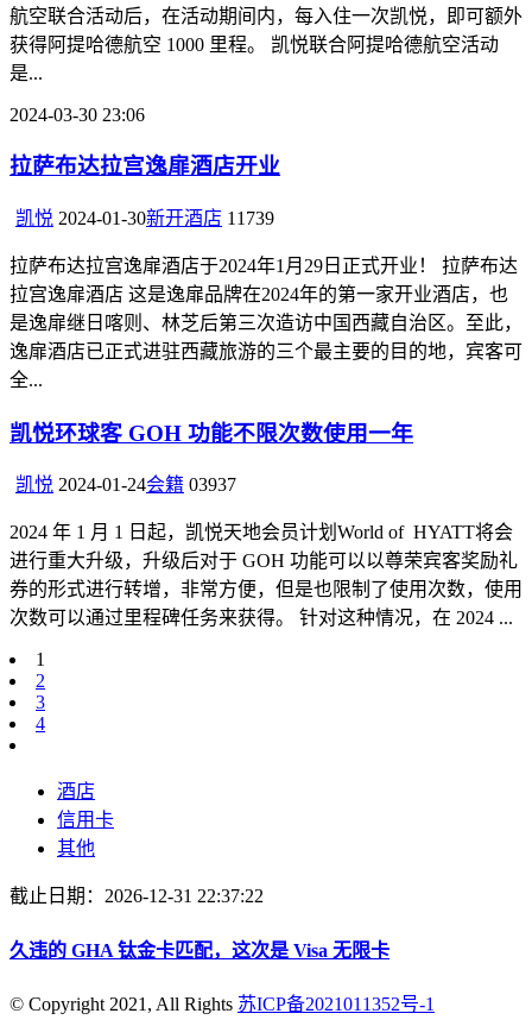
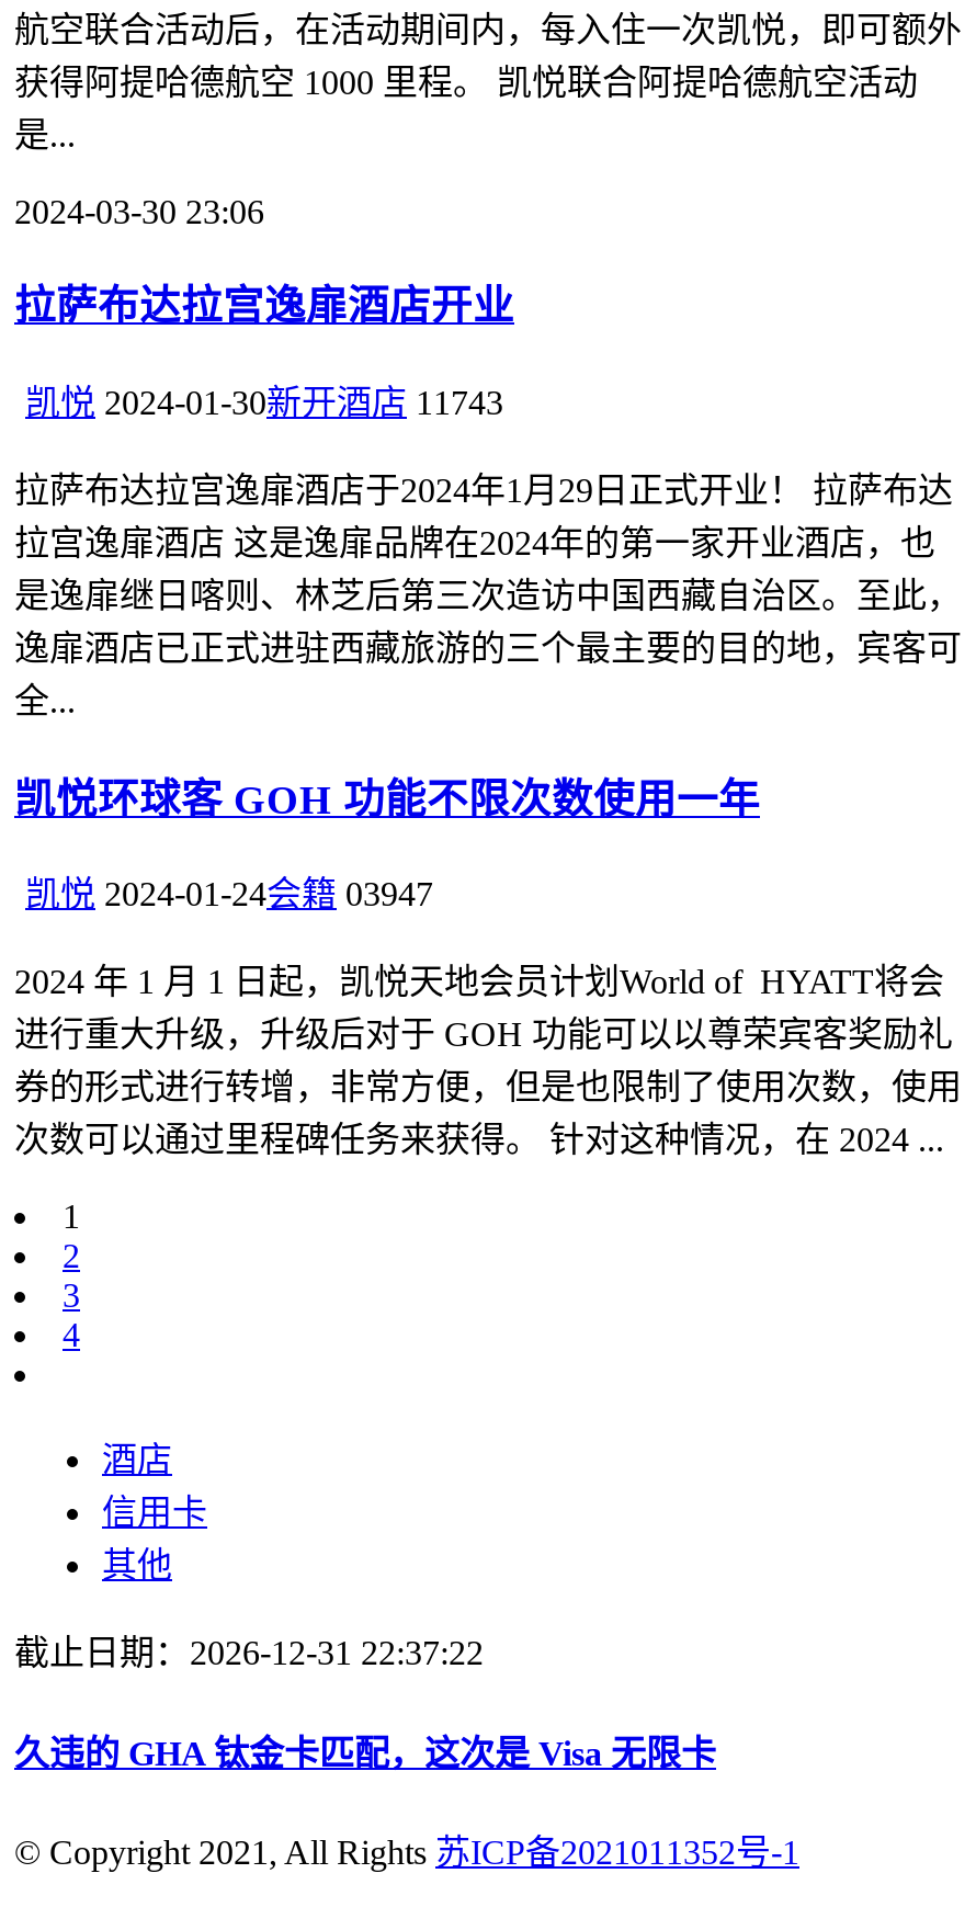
[15,208,274,228] 凯悦 2024-01-30新开酒店 1 1739 -> [25,384,503,421] 凯悦 2024-01-30新开酒店 1 1743
[15,475,236,495] 凯悦 2024-01-24会籍 03937 -> [25,876,433,913] 凯悦 2024-01-24会籍 03947

